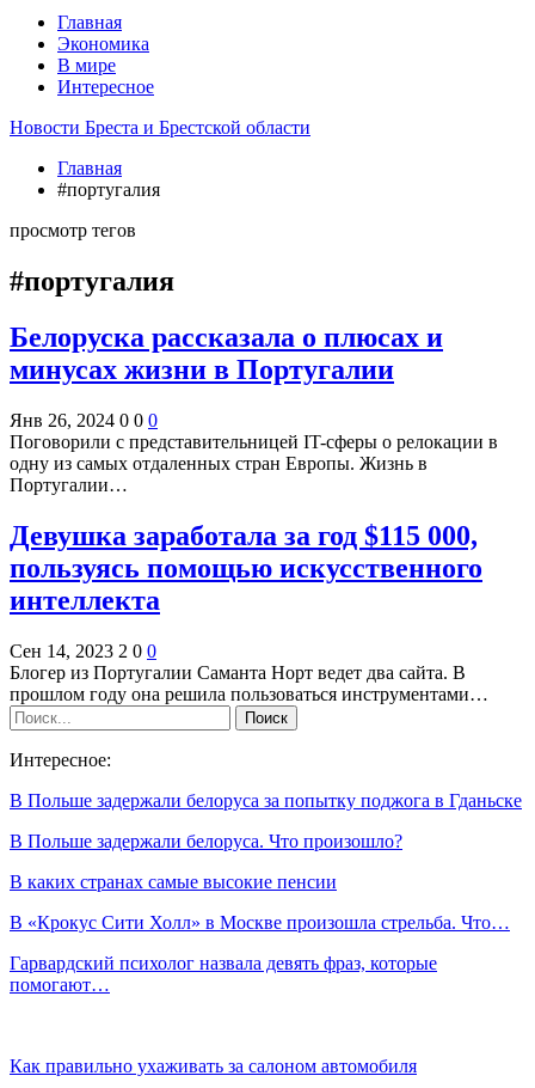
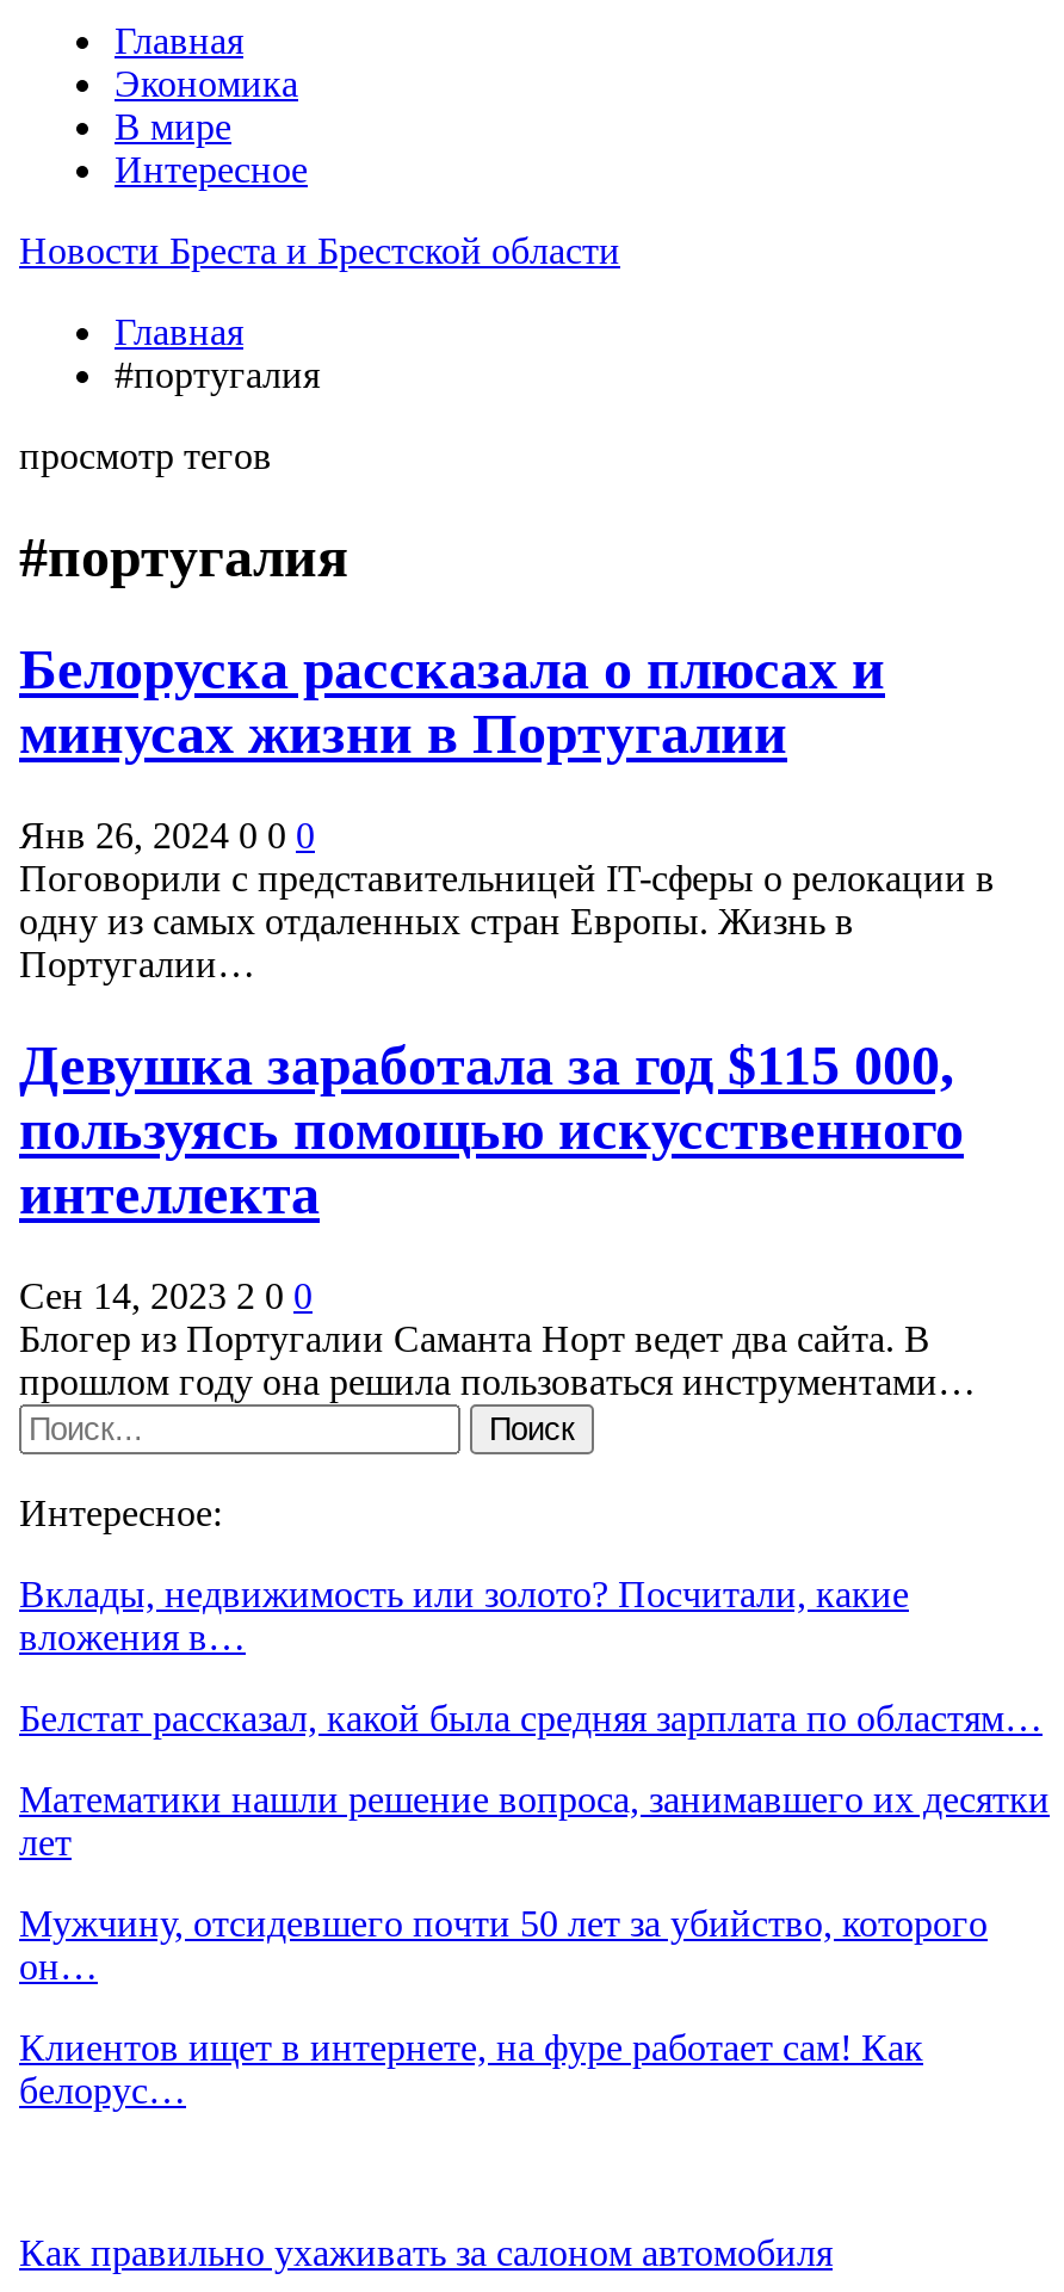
[10,790,522,810] В Польше задержали белоруса за попытку поджога в Гданьске -> [19,1573,909,1656] Вклады, недвижимость или золото? Посчитали, какие | вложения в…
[10,830,402,851] В Польше задержали белоруса. Что произошло? -> [19,1697,1043,1737] Белстат рассказал, какой была средняя зарплата по областям…
[10,871,337,891] В каких странах самые высокие пенсии -> [19,1778,1050,1861] Математики нашли решение вопроса, занимавшего их десятки | лет
[10,912,510,932] В «Крокус Сити Холл» в Москве произошла стрельба. Что… -> [19,1902,988,1985] Мужчину, отсидевшего почти 50 лет за убийство, которого | он…
[10,952,437,994] Гарвардский психолог назвала девять фраз, которые | помогают… -> [19,2026,923,2109] Клиентов ищет в интернете, на фуре работает сам! Как | белорус…

